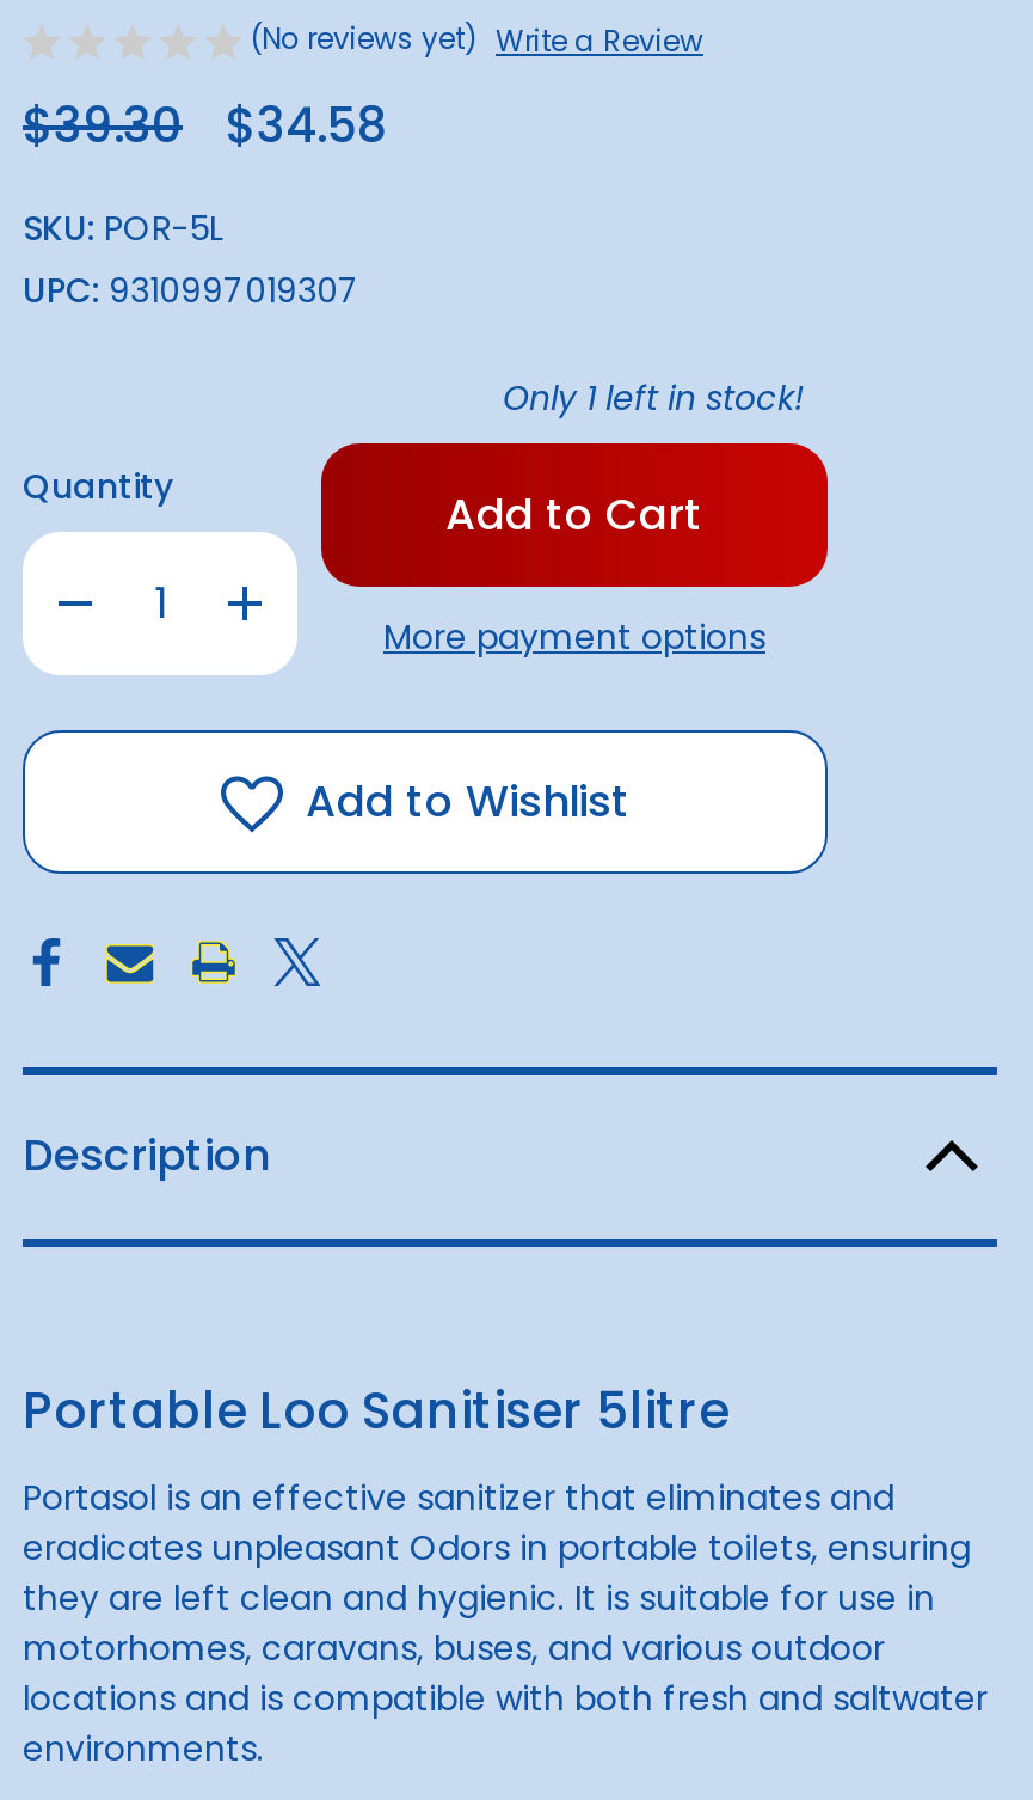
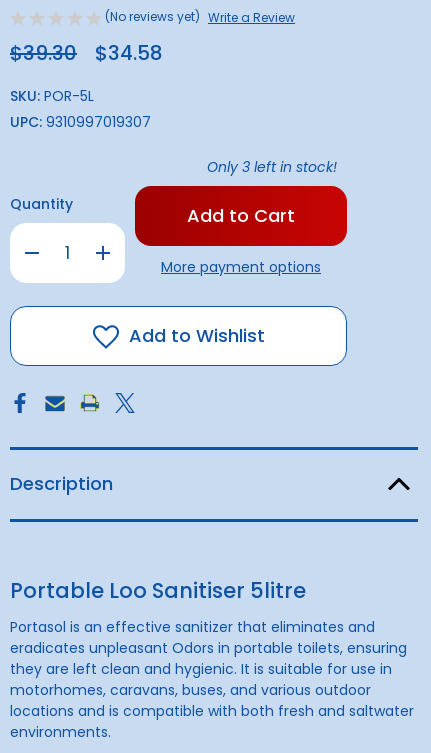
[503,373,804,421] Only 1 left in stock! -> [207,157,337,177] Only 3 left in stock!

